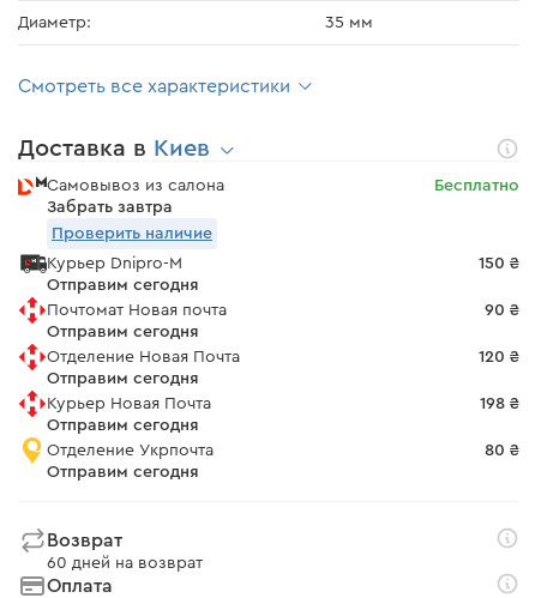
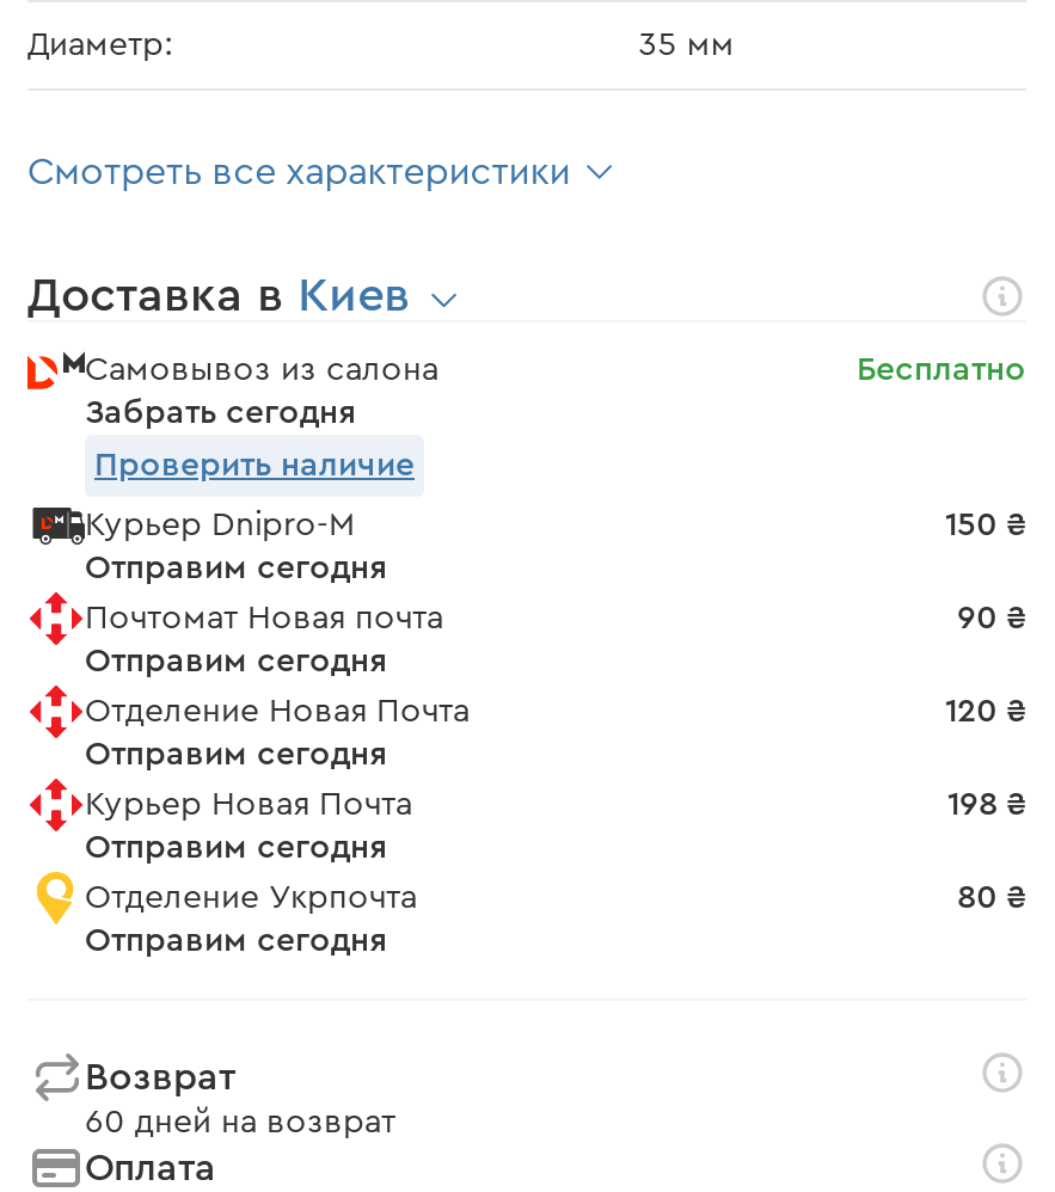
[47,199,173,216] Забрать завтра -> [85,397,357,430] Забрать сегодня

